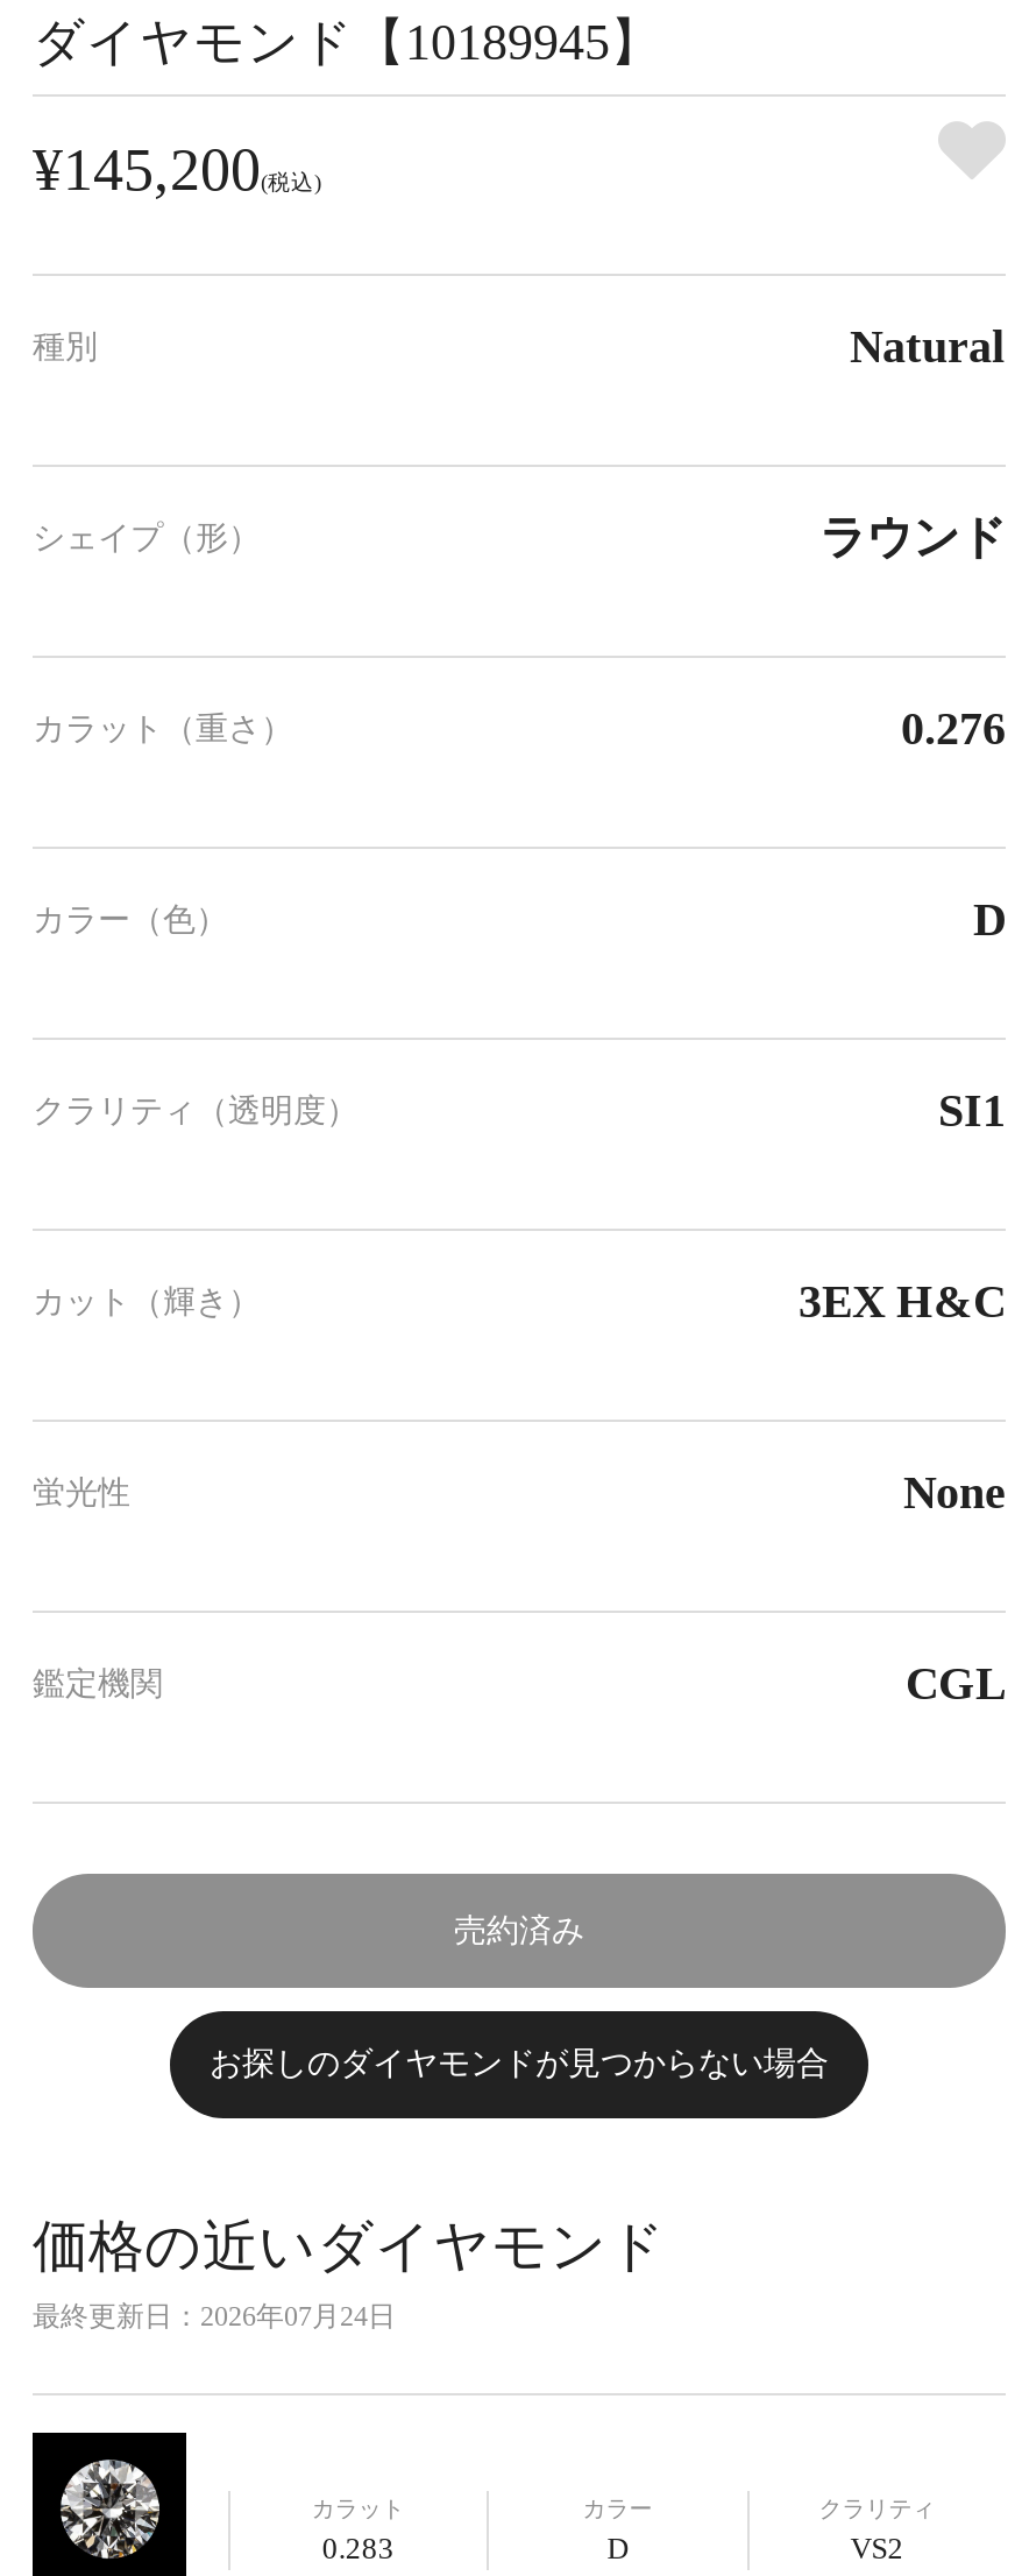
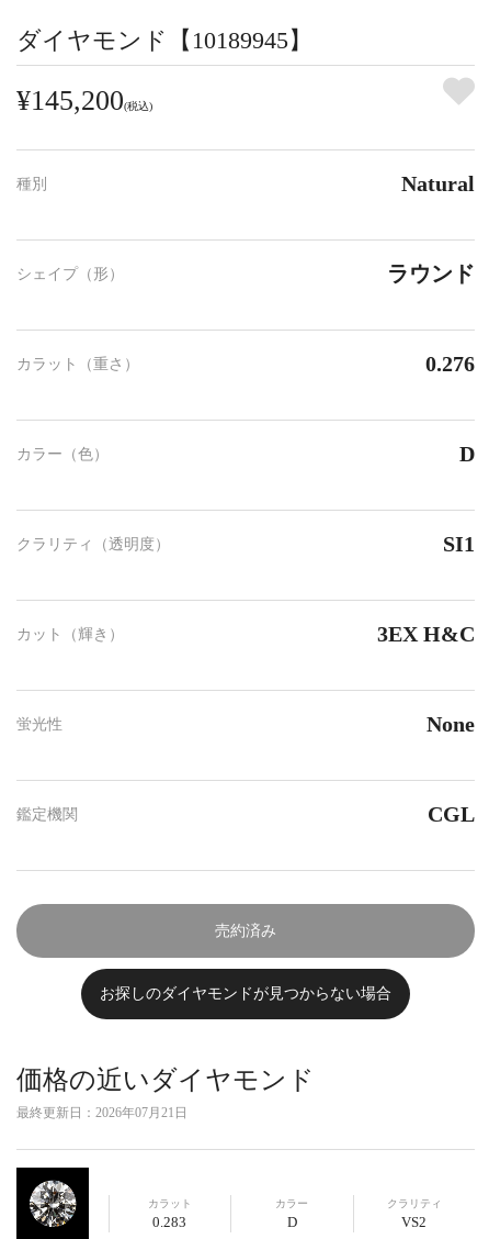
[33,2300,396,2333] 最終更新日：2026年07月24日 -> [16,1105,187,1120] 最終更新日：2026年07月21日

